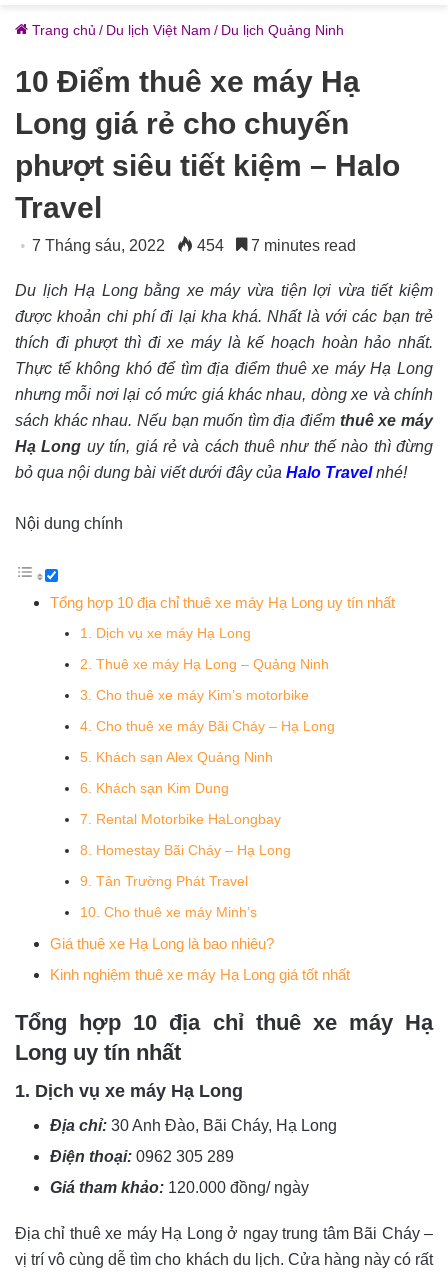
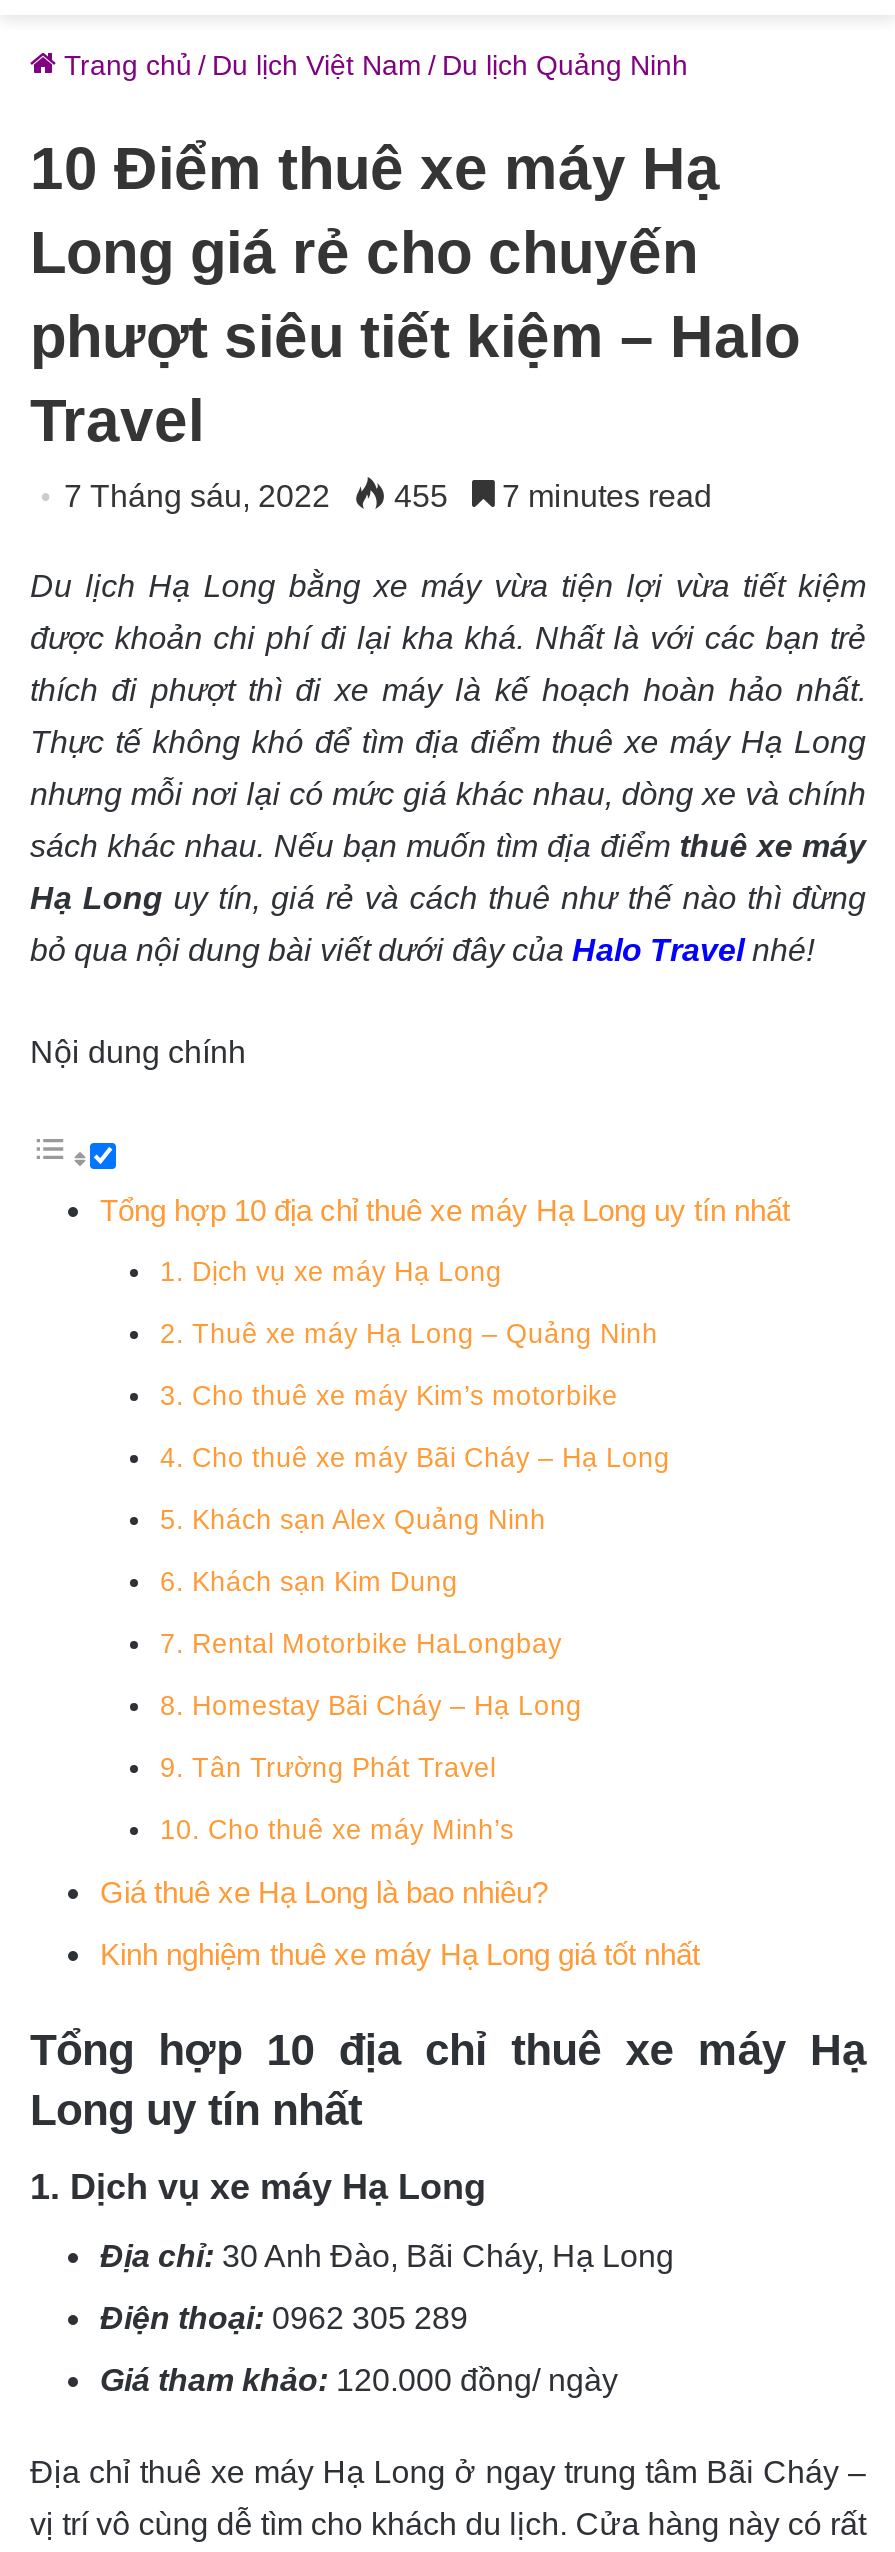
[32,237,356,254] 7 Tháng sáu, 2022 454 7 minutes read -> [64,479,712,513] 7 Tháng sáu, 2022 455 7 minutes read

